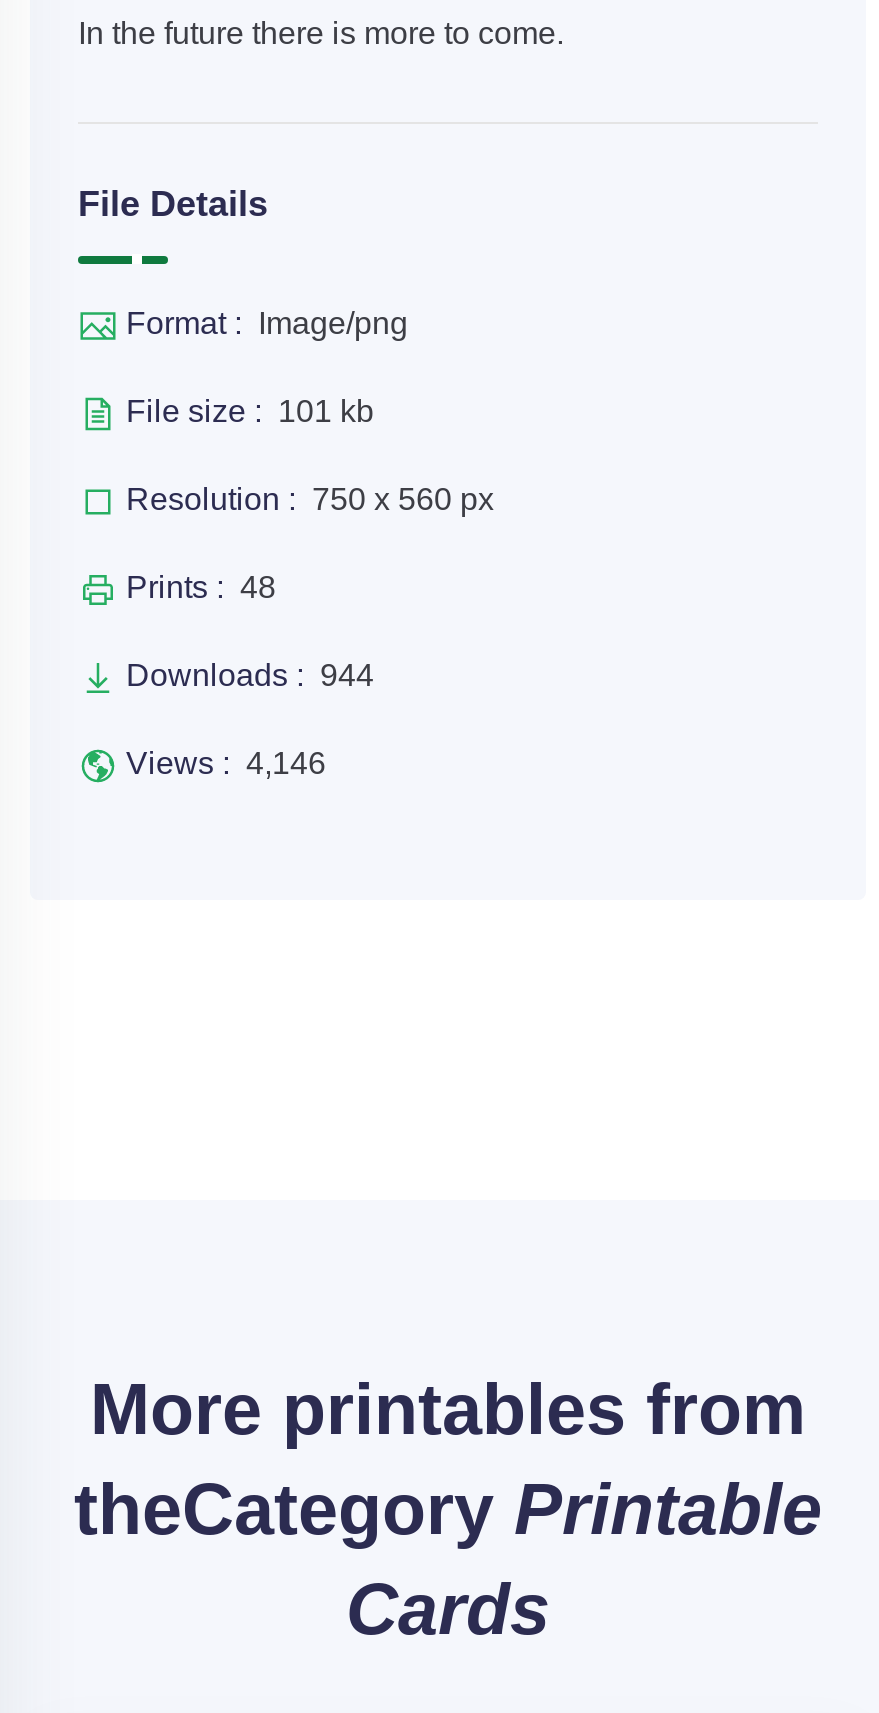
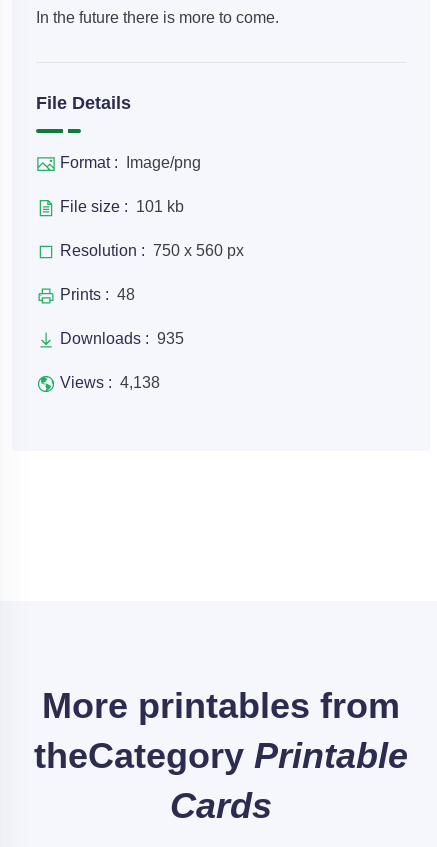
[126,658,374,692] Downloads : 944 -> [60,330,184,347] Downloads : 935
[126,746,326,780] Views : 4,146 -> [60,374,160,391] Views : 4,138

